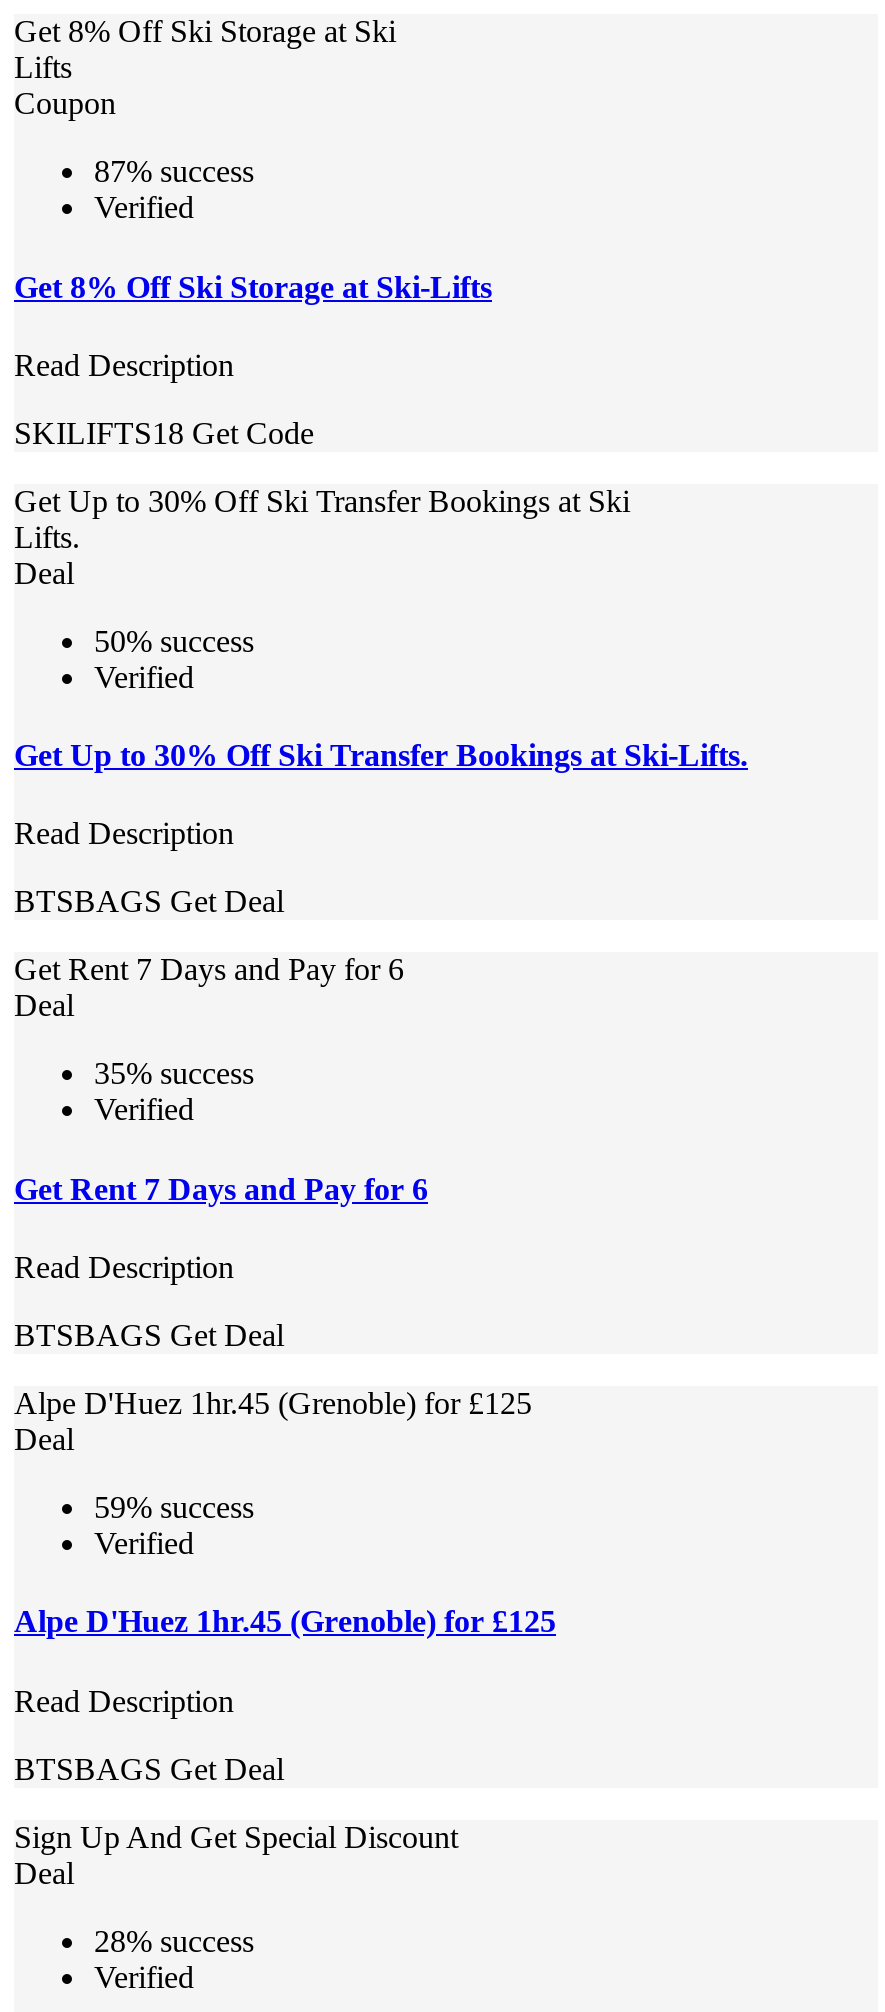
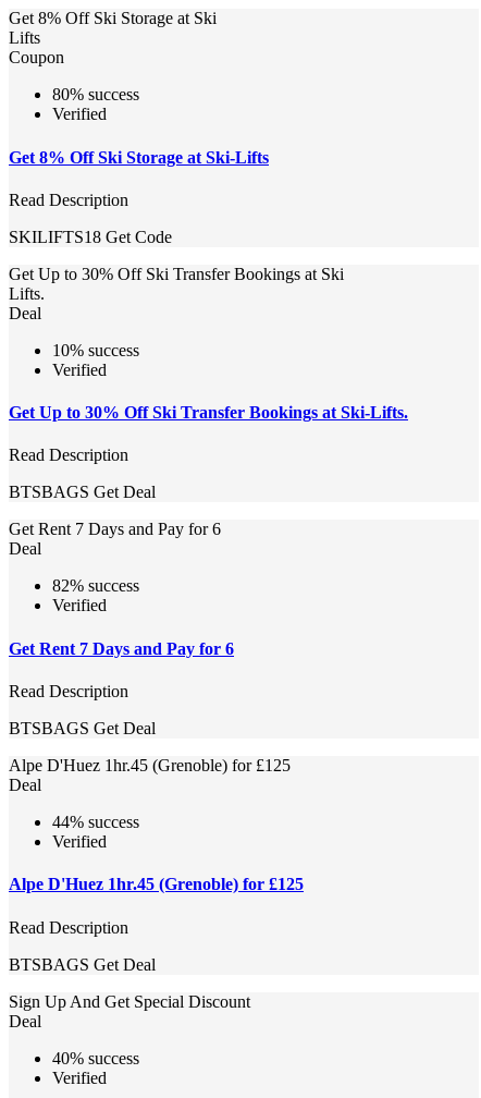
[94,155,254,189] 87% success -> [52,85,139,104] 80% success
[94,624,254,658] 50% success -> [52,341,139,359] 10% success
[94,1057,254,1091] 35% success -> [52,577,139,595] 82% success
[94,1490,254,1524] 59% success -> [52,813,139,831] 44% success
[94,1923,254,1957] 28% success -> [52,1048,139,1067] 40% success

